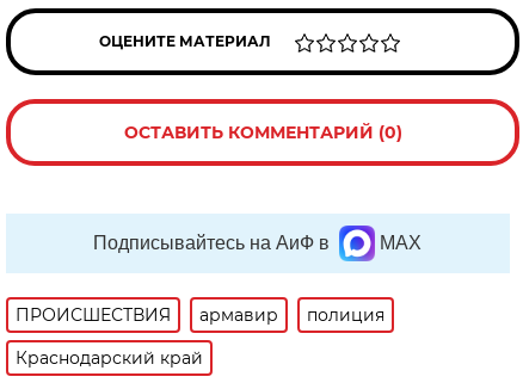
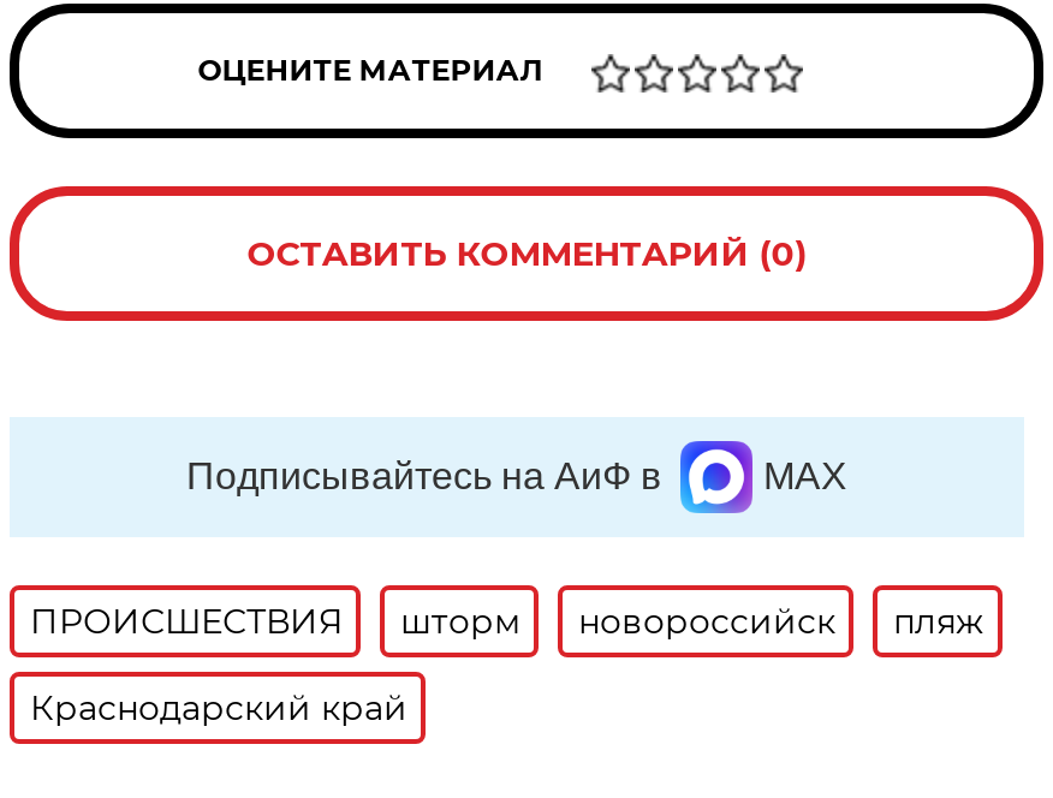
[200,304,385,326] армавир | полиция -> [400,600,984,643] шторм | новороссийск | пляж

